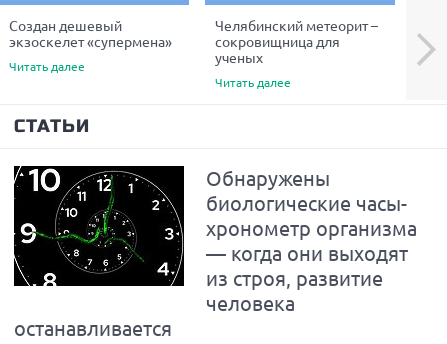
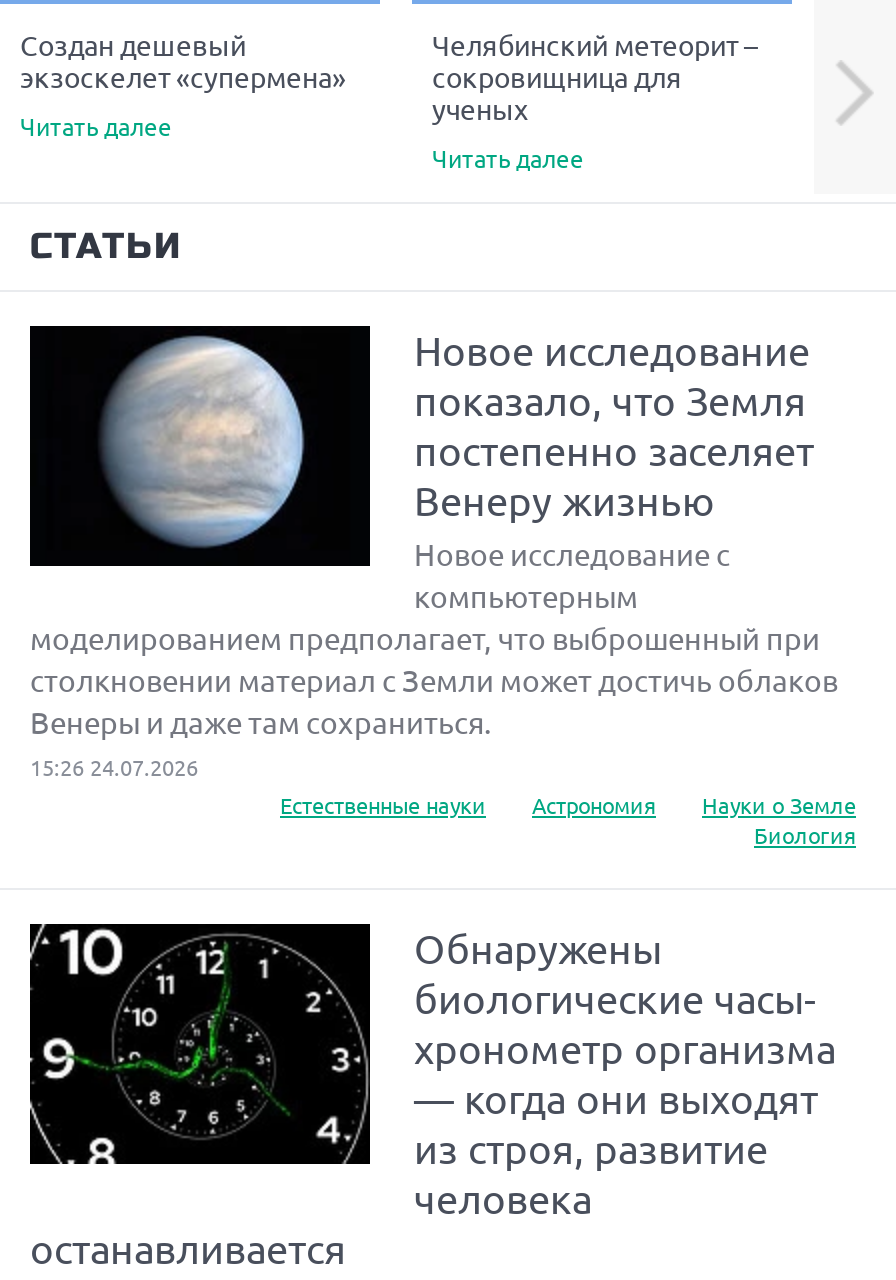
none -> [30,328,856,848] [image] | Новое исследование | показало, что Земля | постепенно заселяет | Венеру жизнью | Новое исследование с | компьютерным | моделированием предполагает, что выброшенный при | столкновении материал с Земли может достичь облаков | Венеры и даже там сохраниться. | 15:26 24.07.2026 | Естественные науки | Астрономия | Науки о Земле | Биология

